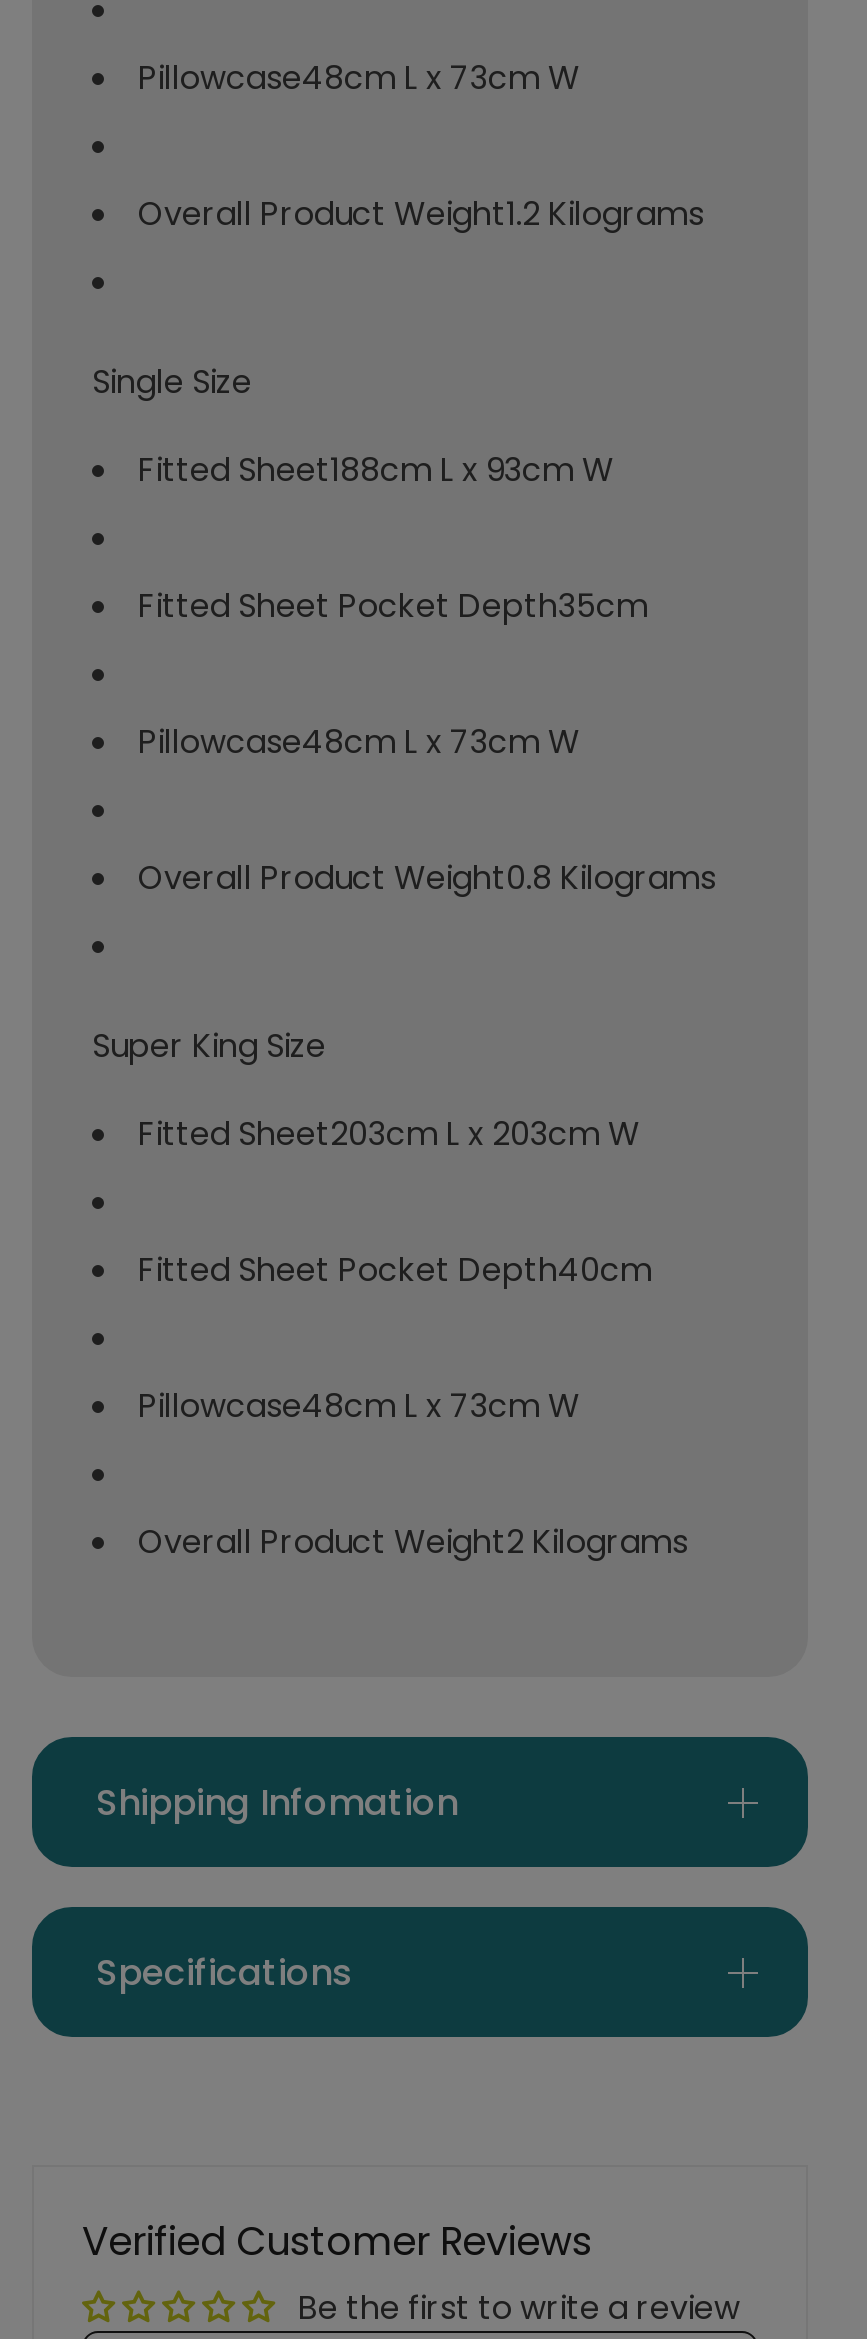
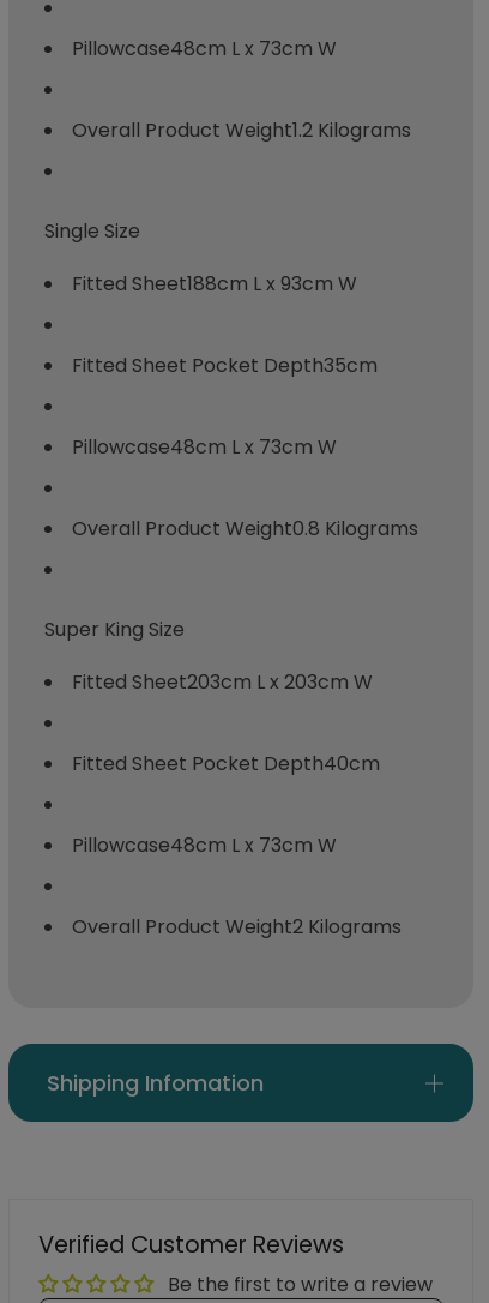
[96,1948,352,1998] Specifications -> none

